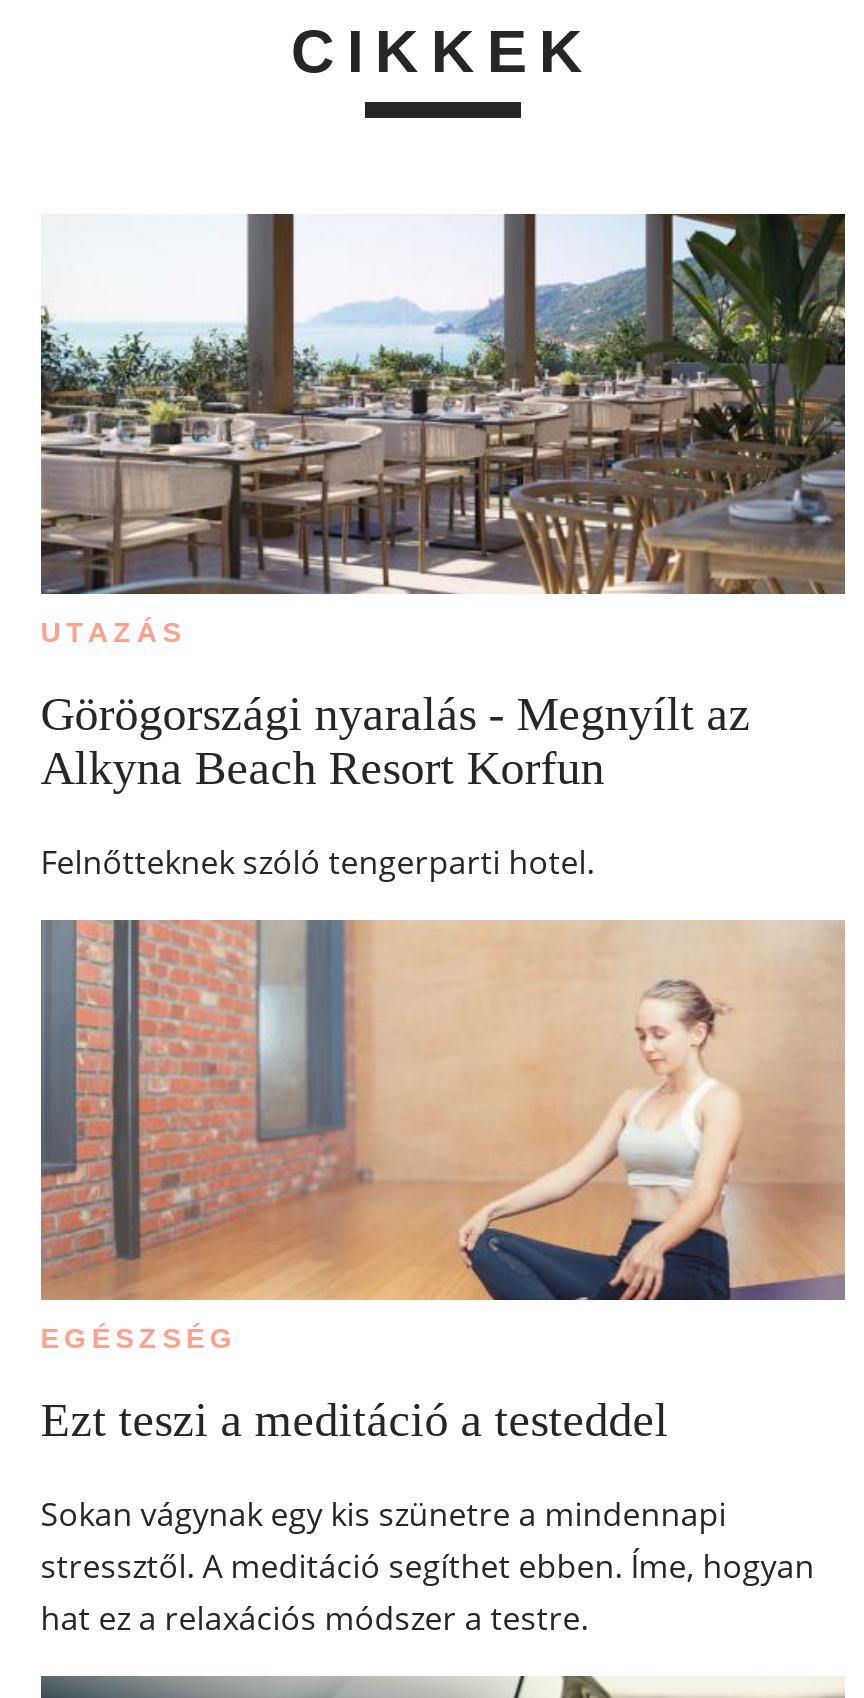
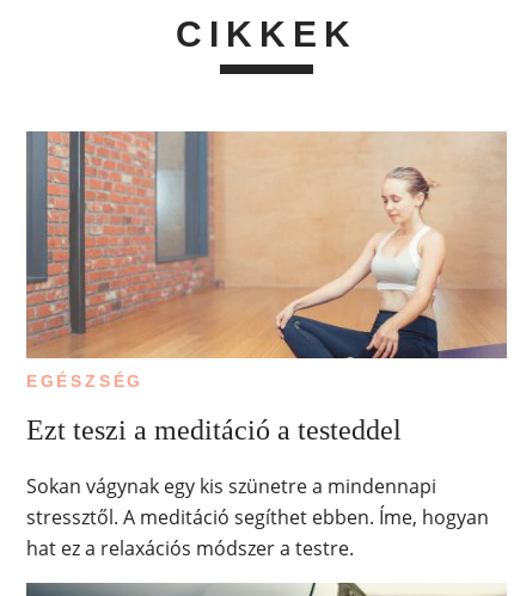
[39,212,847,884] [image] | UTAZÁS | Görögországi nyaralás - Megnyílt az | Alkyna Beach Resort Korfun | Felnőtteknek szóló tengerparti hotel. -> none

